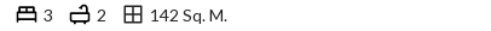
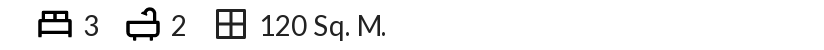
[150,4,227,24] 142 Sq. M. -> [259,7,387,41] 120 Sq. M.

